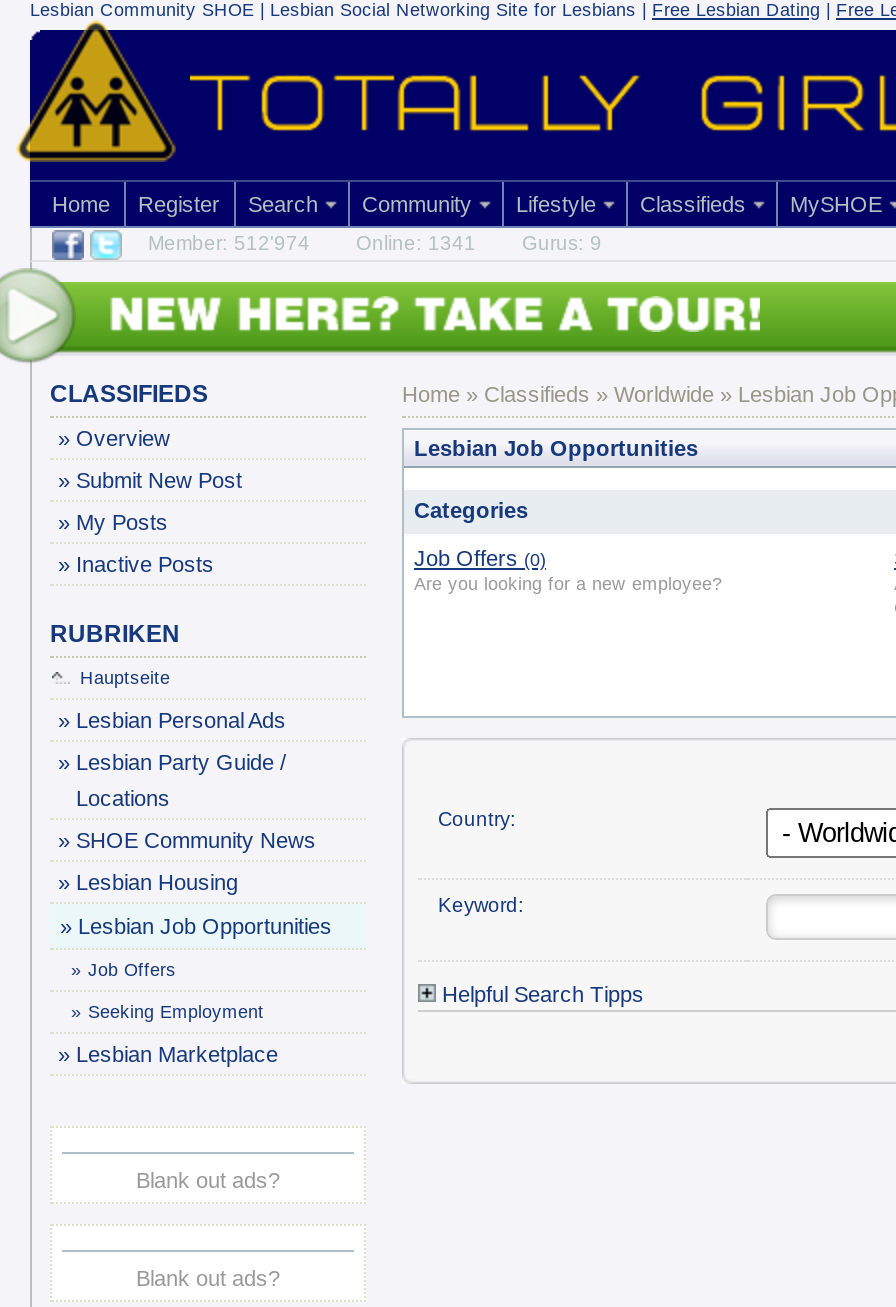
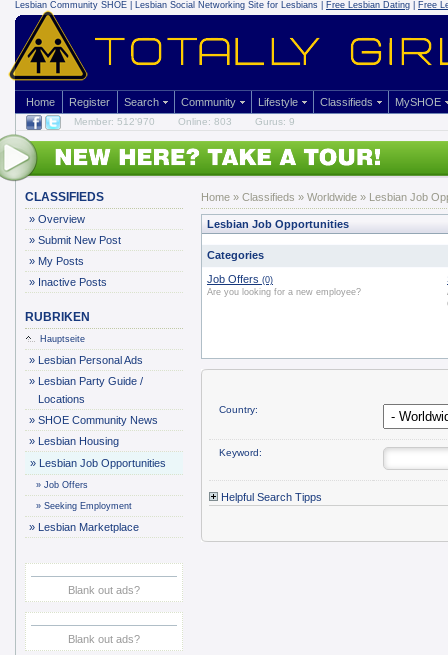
[148,232,310,254] Member: 512'974 -> [74,116,155,127] Member: 512'970
[356,232,476,254] Online: 1341 -> [178,116,232,127] Online: 803

